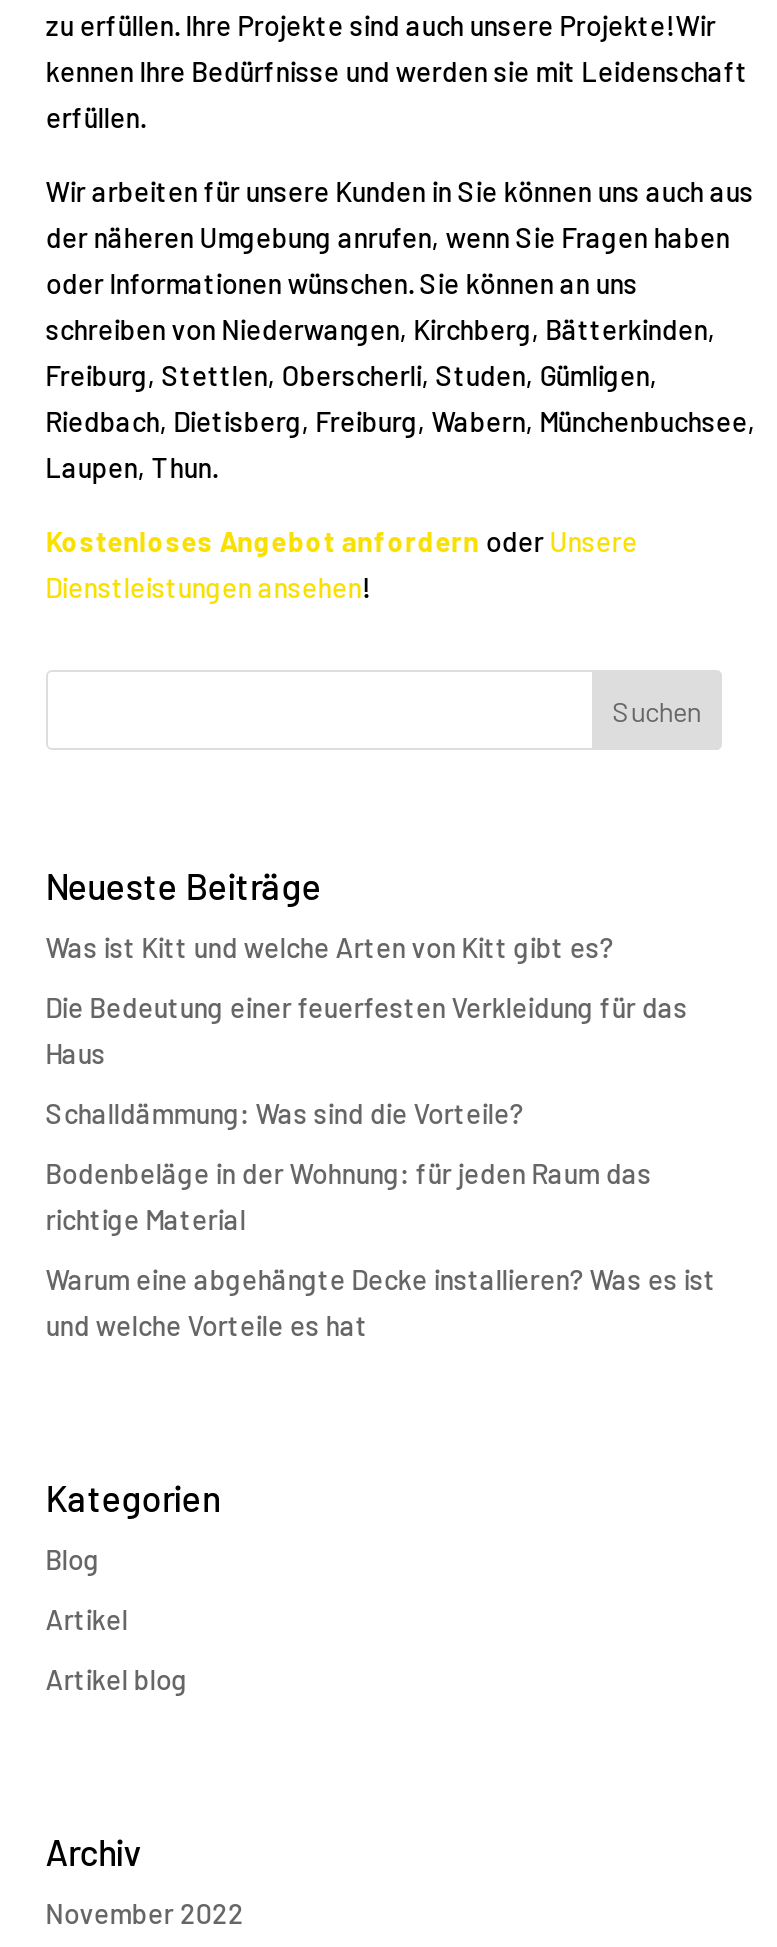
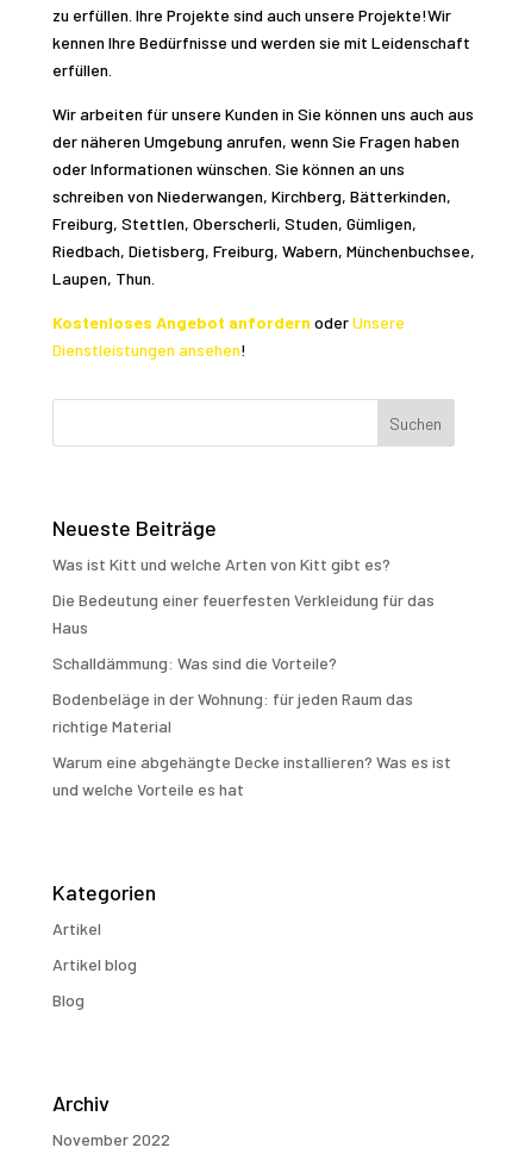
moved [46,1542,100,1576] -> [52,990,84,1010]: Blog
moved [46,1602,188,1696] -> [52,918,137,974]: Artikel | Artikel blog

